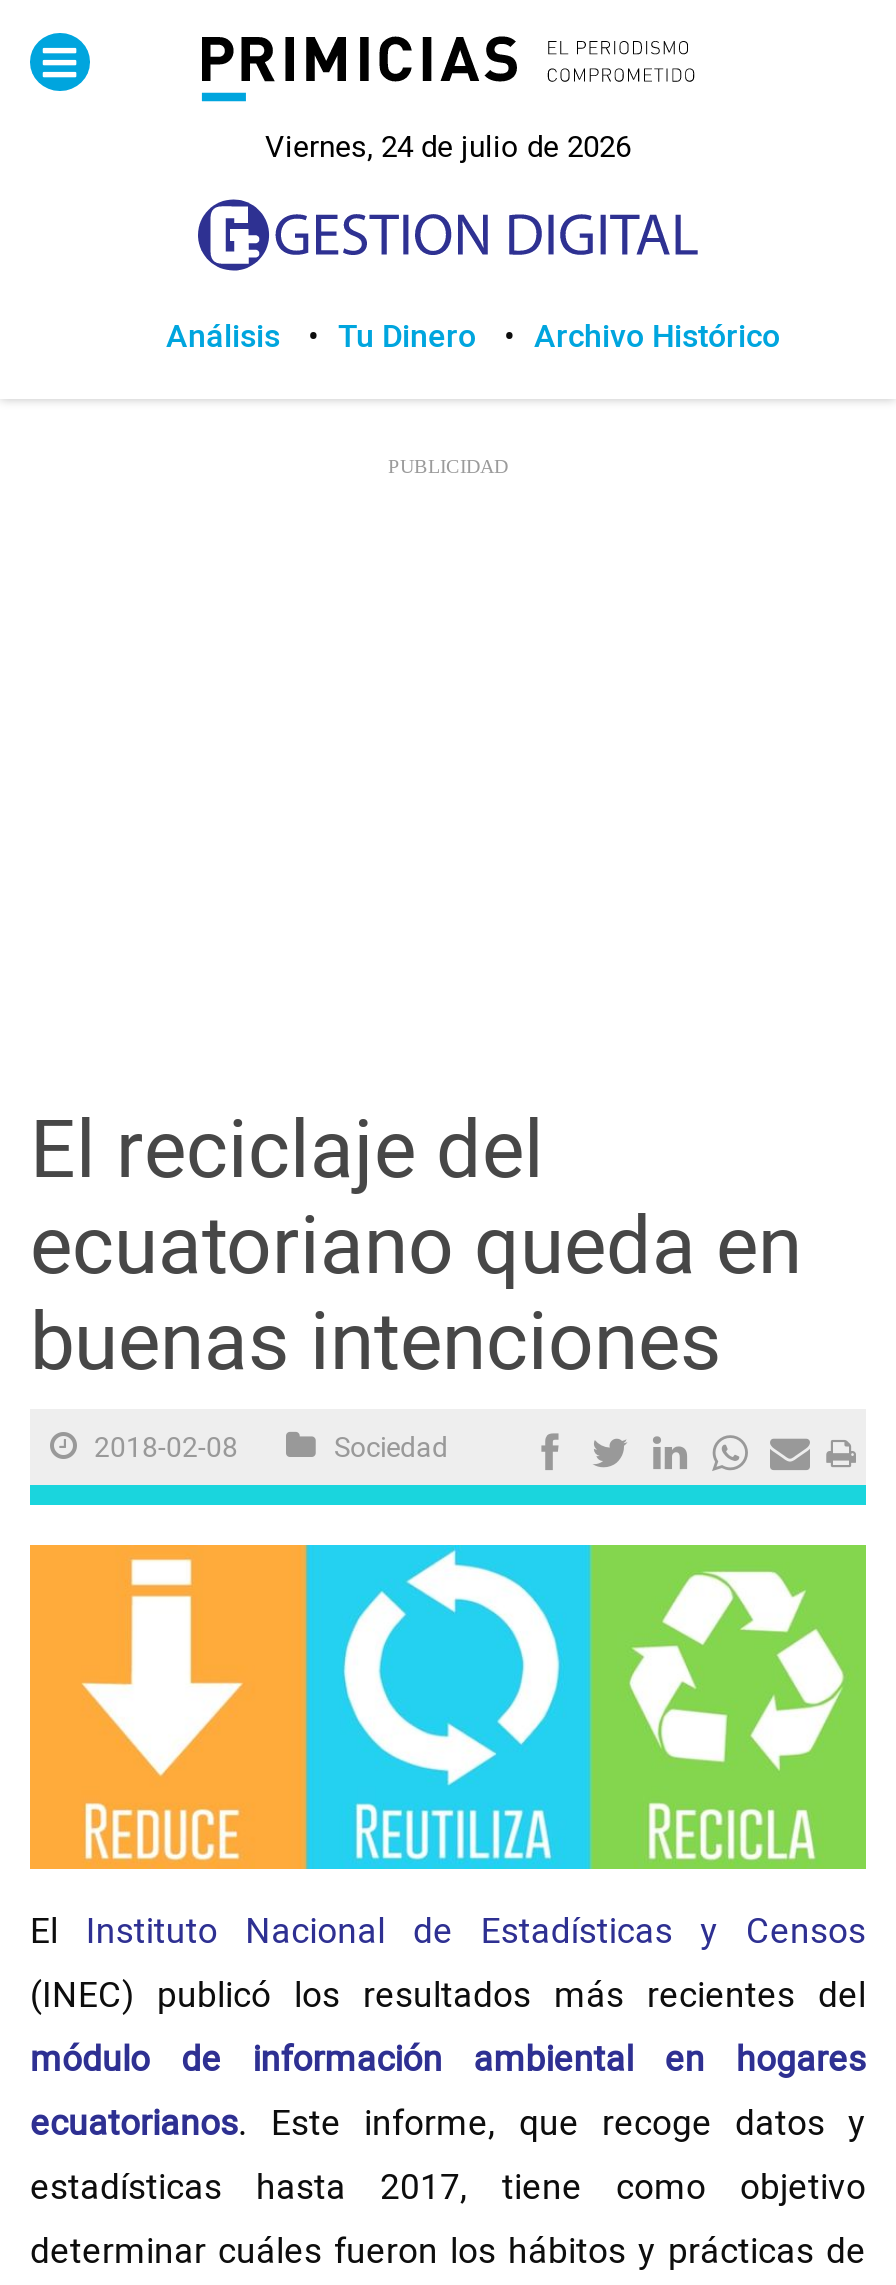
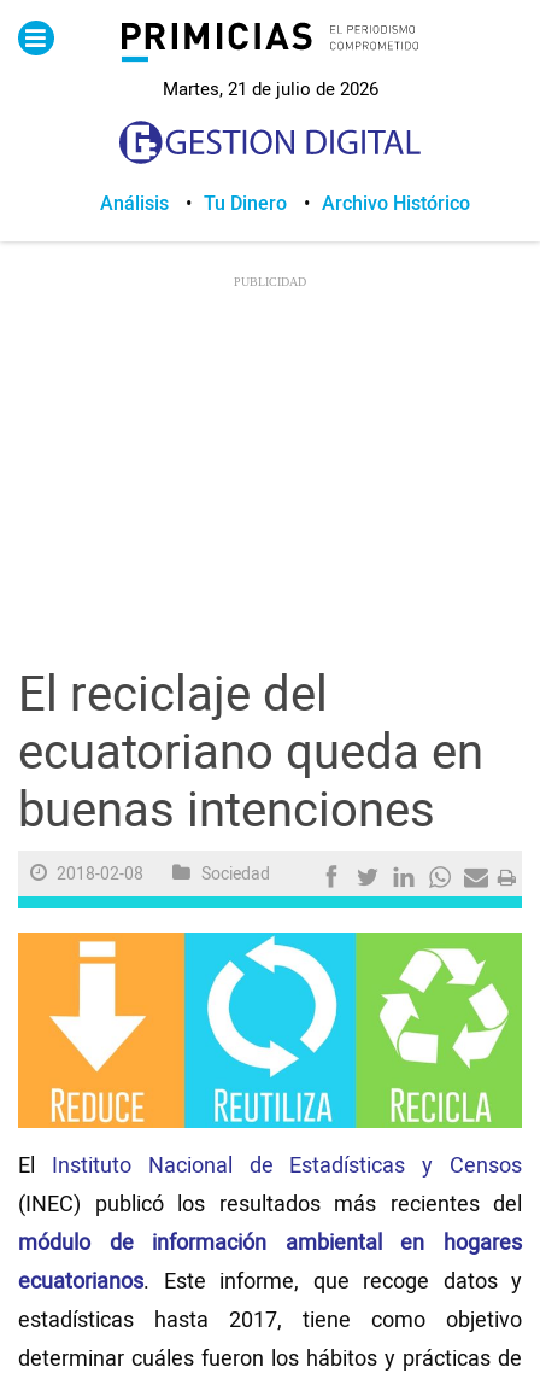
[265,125,631,169] Viernes, 24 de julio de 2026 -> [162,76,378,103] Martes, 21 de julio de 2026

